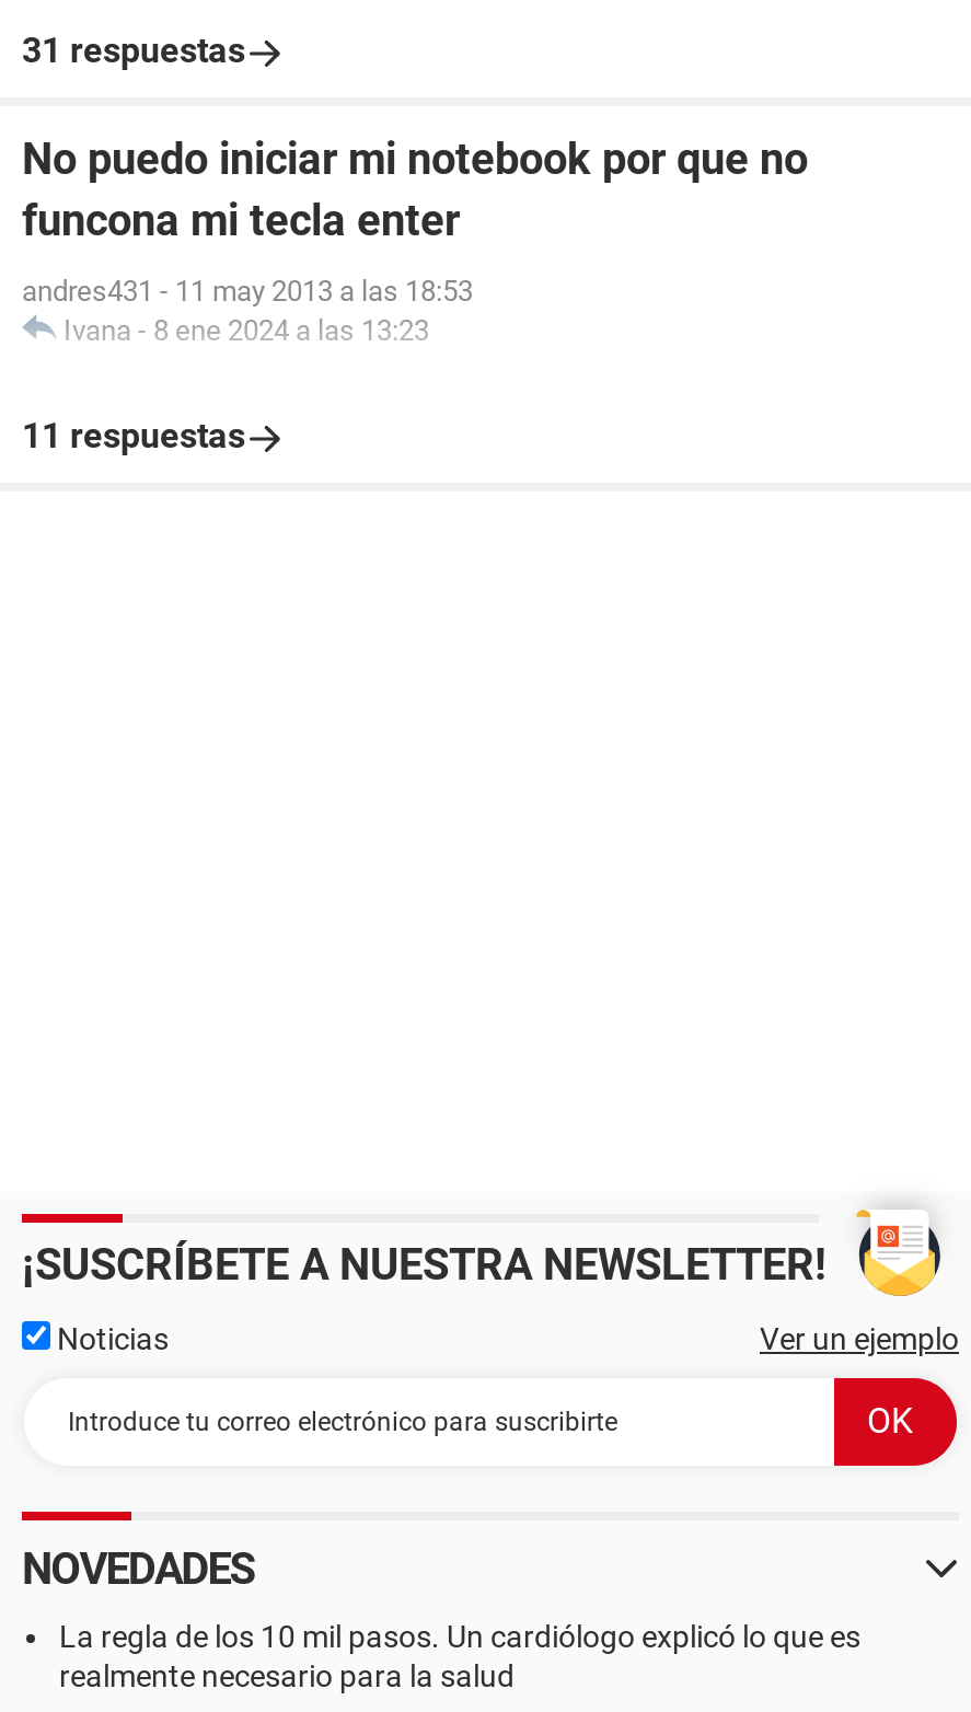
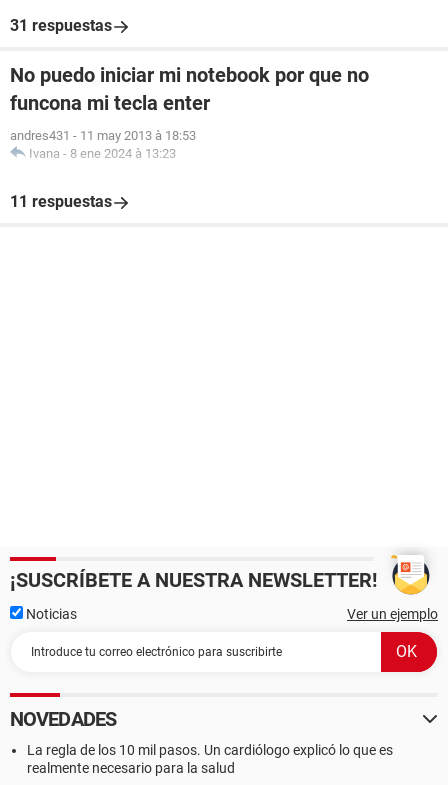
[22,275,473,347] andres431 - 11 may 2013 a las 18:53 | Ivana - 8 ene 2024 a las 13:23 -> [10,128,196,161] andres431 - 11 may 2013 à 18:53 | Ivana - 8 ene 2024 à 13:23

